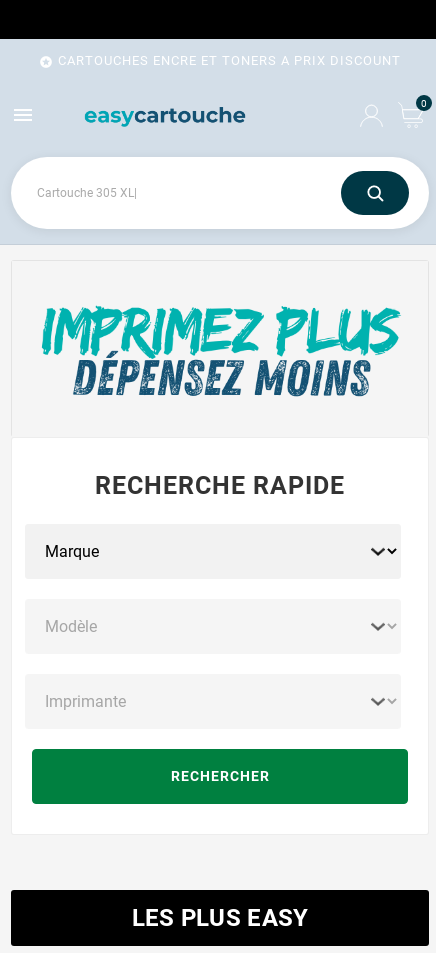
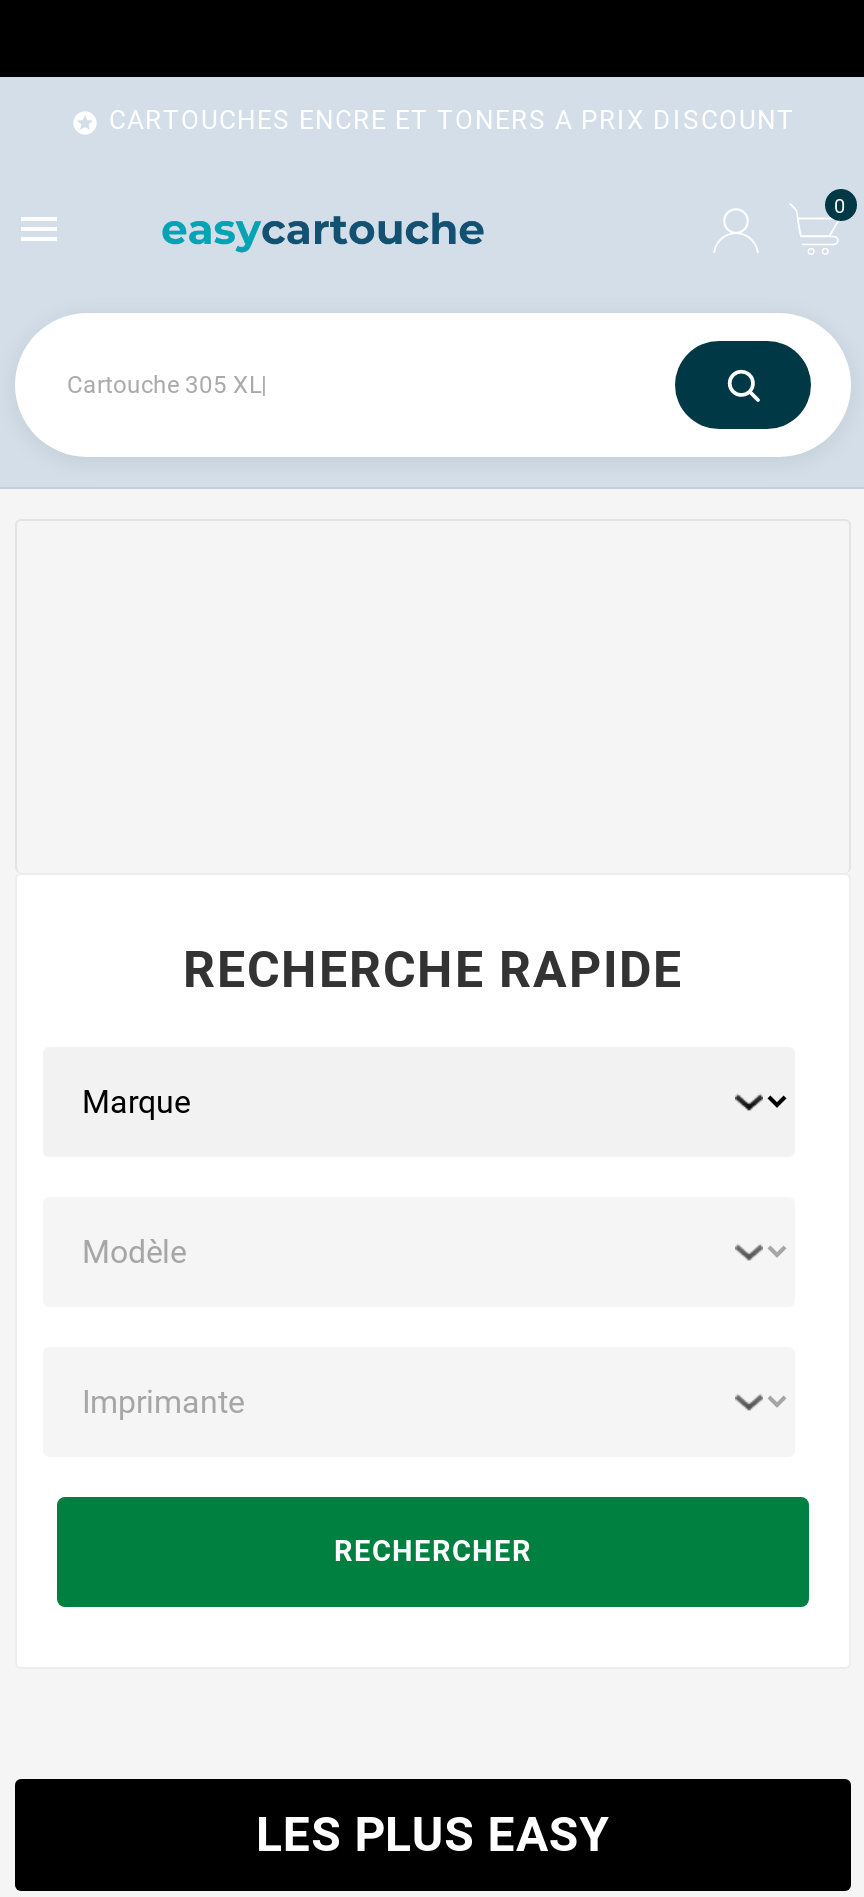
[41,305,401,397] [image] -> none

